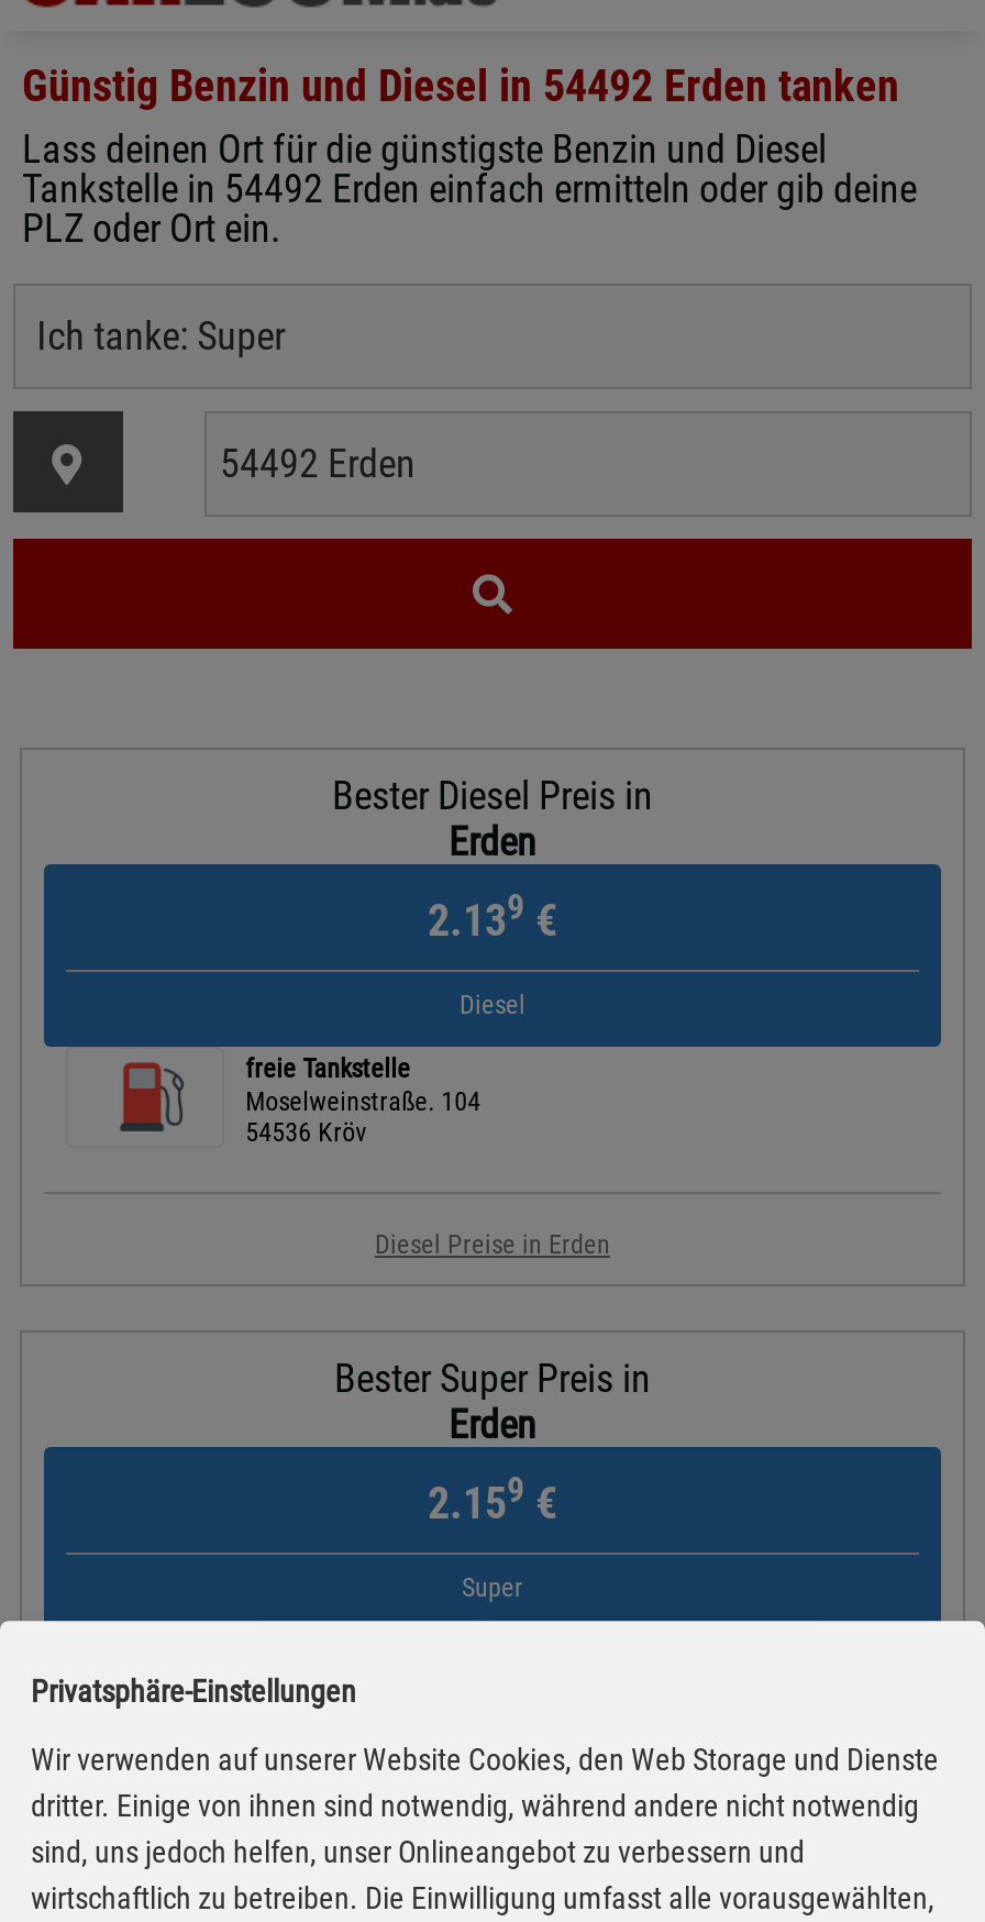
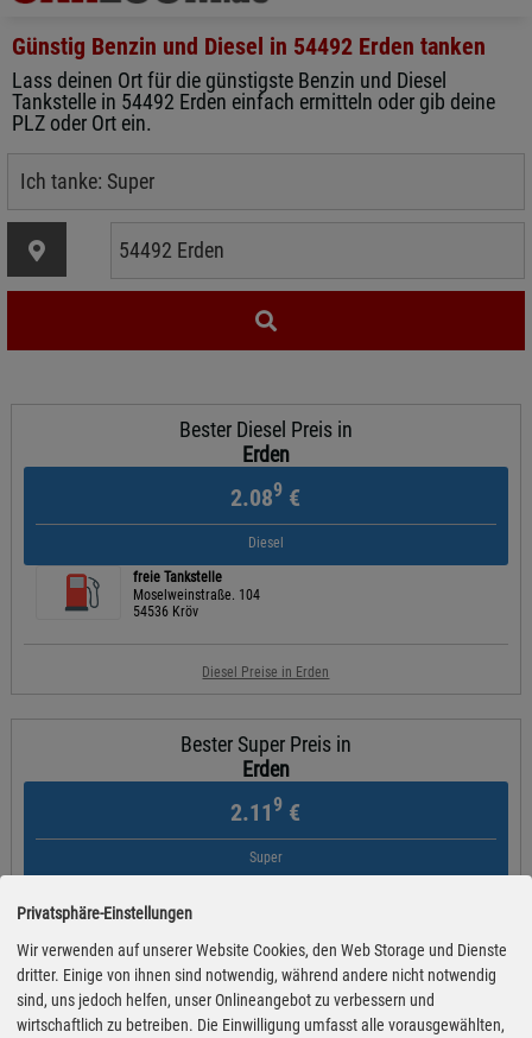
[428,887,557,947] 2.139 € -> [231,479,301,512] 2.089 €
[428,1469,557,1529] 2.159 € -> [231,793,301,826] 2.119 €

